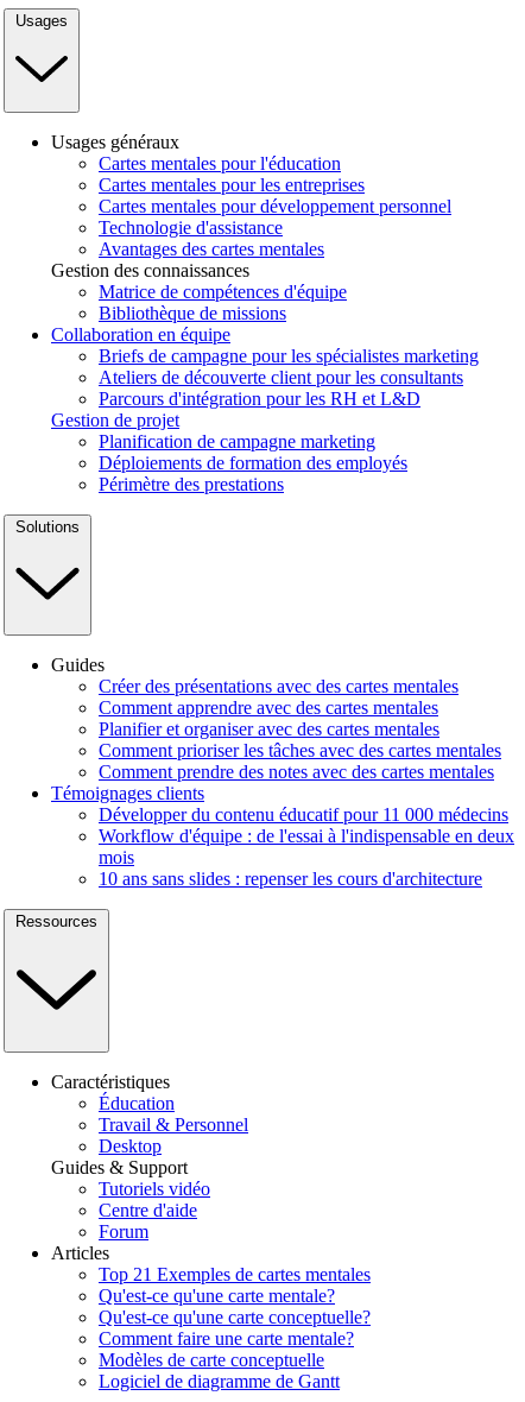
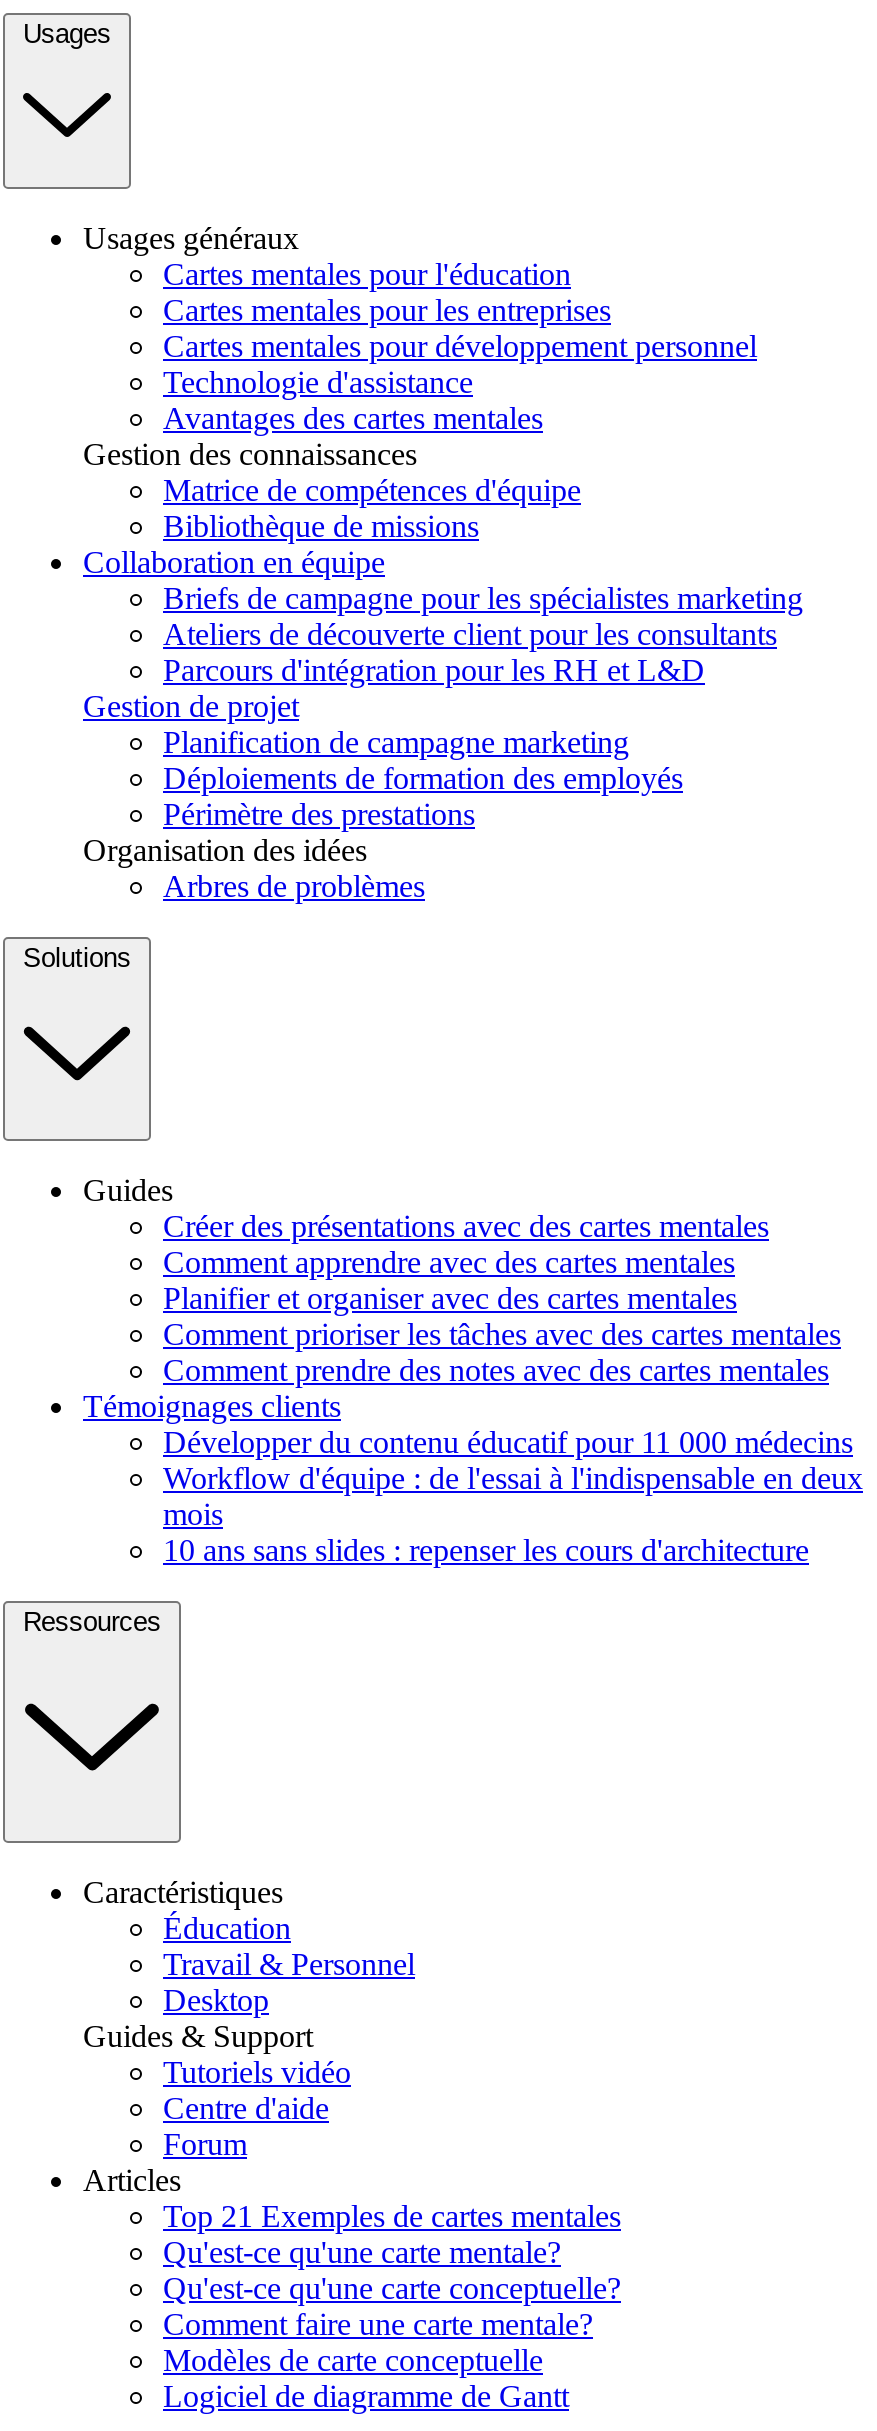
none -> [83,833,425,903] Organisation des idées | Arbres de problèmes

